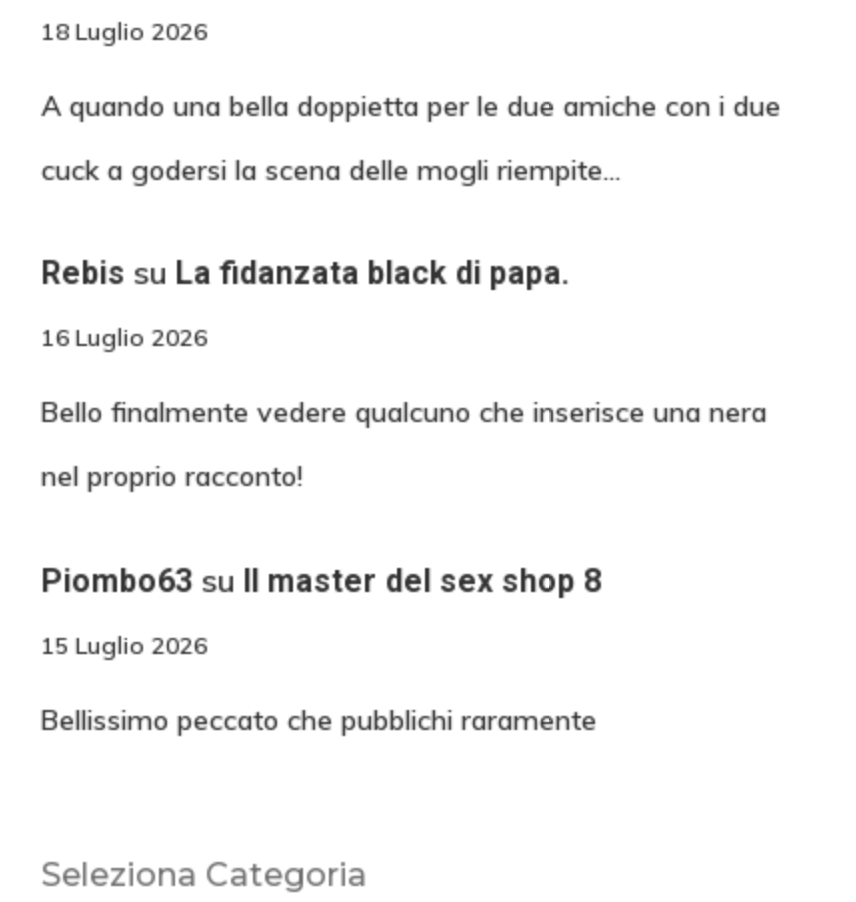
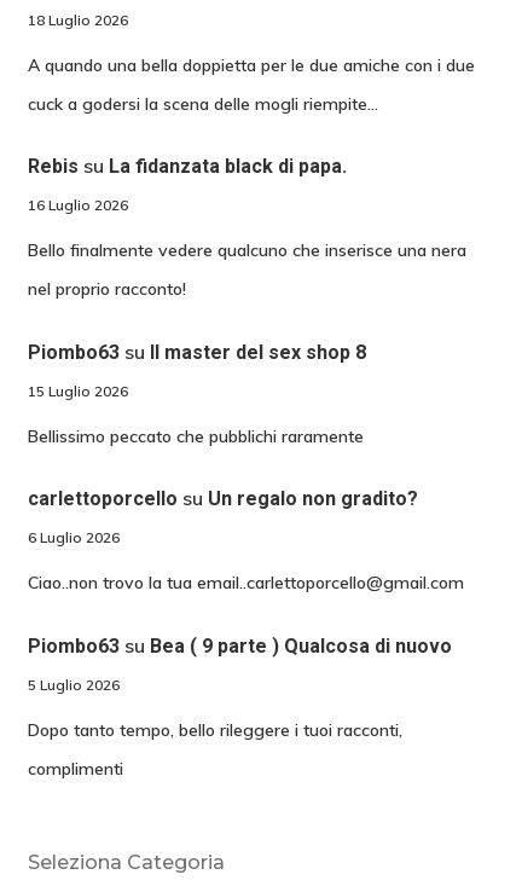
none -> [28,486,464,780] carlettoporcello su Un regalo non gradito? | 6 Luglio 2026 | Ciao..non trovo la tua email..carlettoporcello@gmail.com | Piombo63 su Bea ( 9 parte ) Qualcosa di nuovo | 5 Luglio 2026 | Dopo tanto tempo, bello rileggere i tuoi racconti, | complimenti

